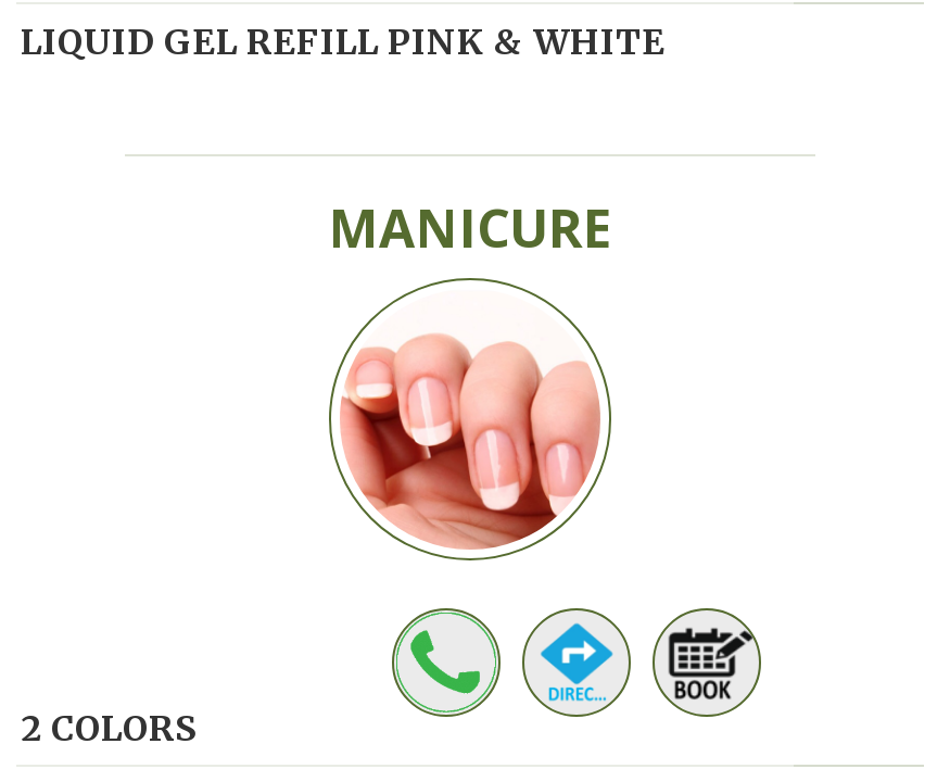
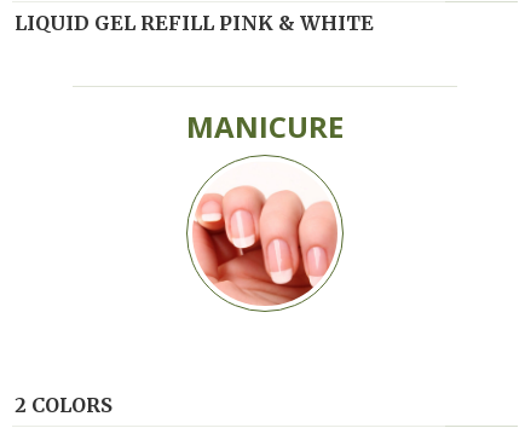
[390,606,503,719] [image] -> none
[520,606,633,719] [image] -> none
[650,606,763,719] [image] -> none

